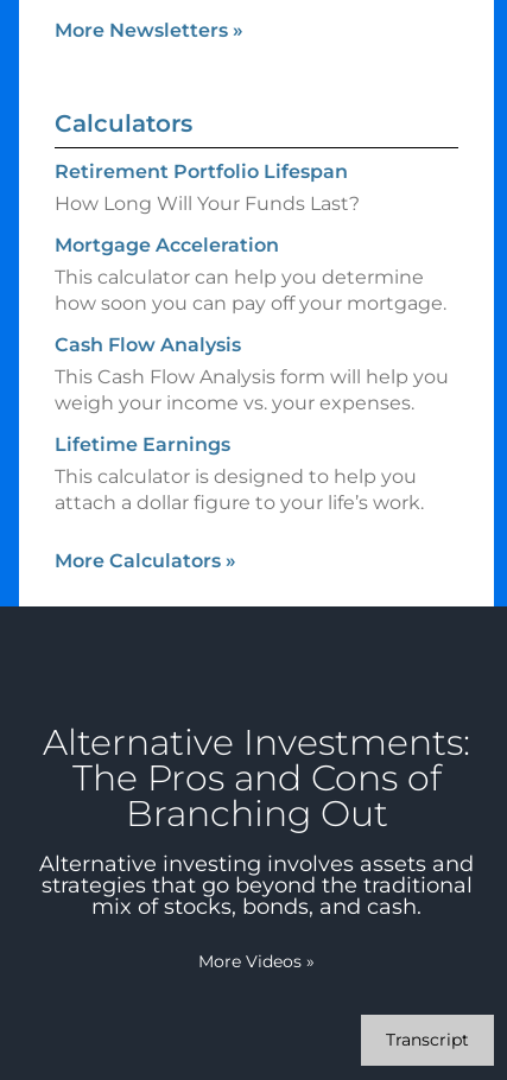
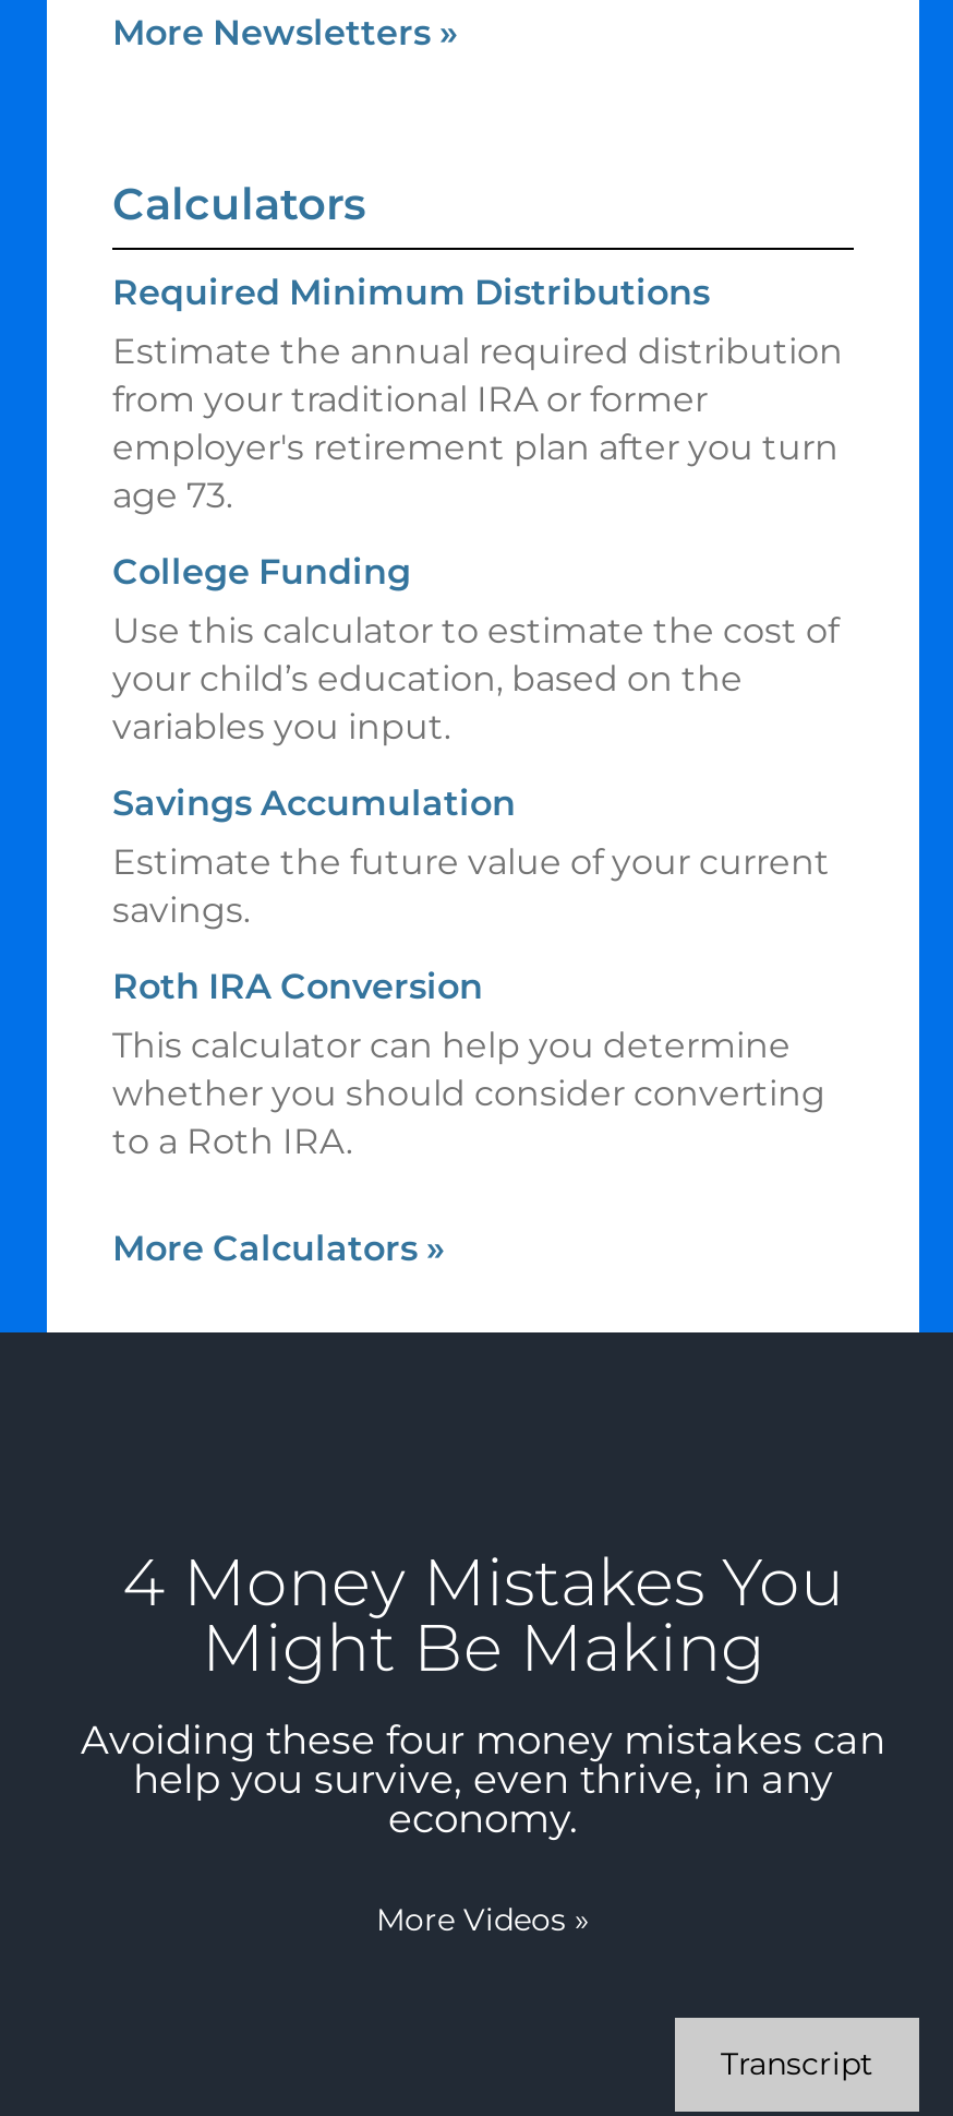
[55,160,360,256] Retirement Portfolio Lifespan | How Long Will Your Funds Last? | Mortgage Acceleration -> [112,272,843,1007] Required Minimum Distributions | Estimate the annual required distribution | from your traditional IRA or former | employer's retirement plan after you turn | age 73. | College Funding | Use this calculator to estimate the cost of | your child’s education, based on the | variables you input. | Savings Accumulation | Estimate the future value of your current | savings. | Roth IRA Conversion
moved [55,266,424,288] -> [112,1025,791,1066]: This calculator can help you determine
[55,292,449,514] how soon you can pay off your mortgage. | Cash Flow Analysis | This Cash Flow Analysis form will help you | weigh your income vs. your expenses. | Lifetime Earnings | This calculator is designed to help you | attach a dollar figure to your life’s work. -> [112,1073,825,1162] whether you should consider converting | to a Roth IRA.
moved [55,549,236,572] -> [112,1228,446,1269]: More Calculators»
[39,720,474,920] Alternative Investments: | The Pros and Cons of | Branching Out | Alternative investing involves assets and | strategies that go beyond the traditional | mix of stocks, bonds, and cash. -> [81,1542,885,1843] 4 Money Mistakes You | Might Be Making | Avoiding these four money mistakes can | help you survive, even thrive, in any | economy.

